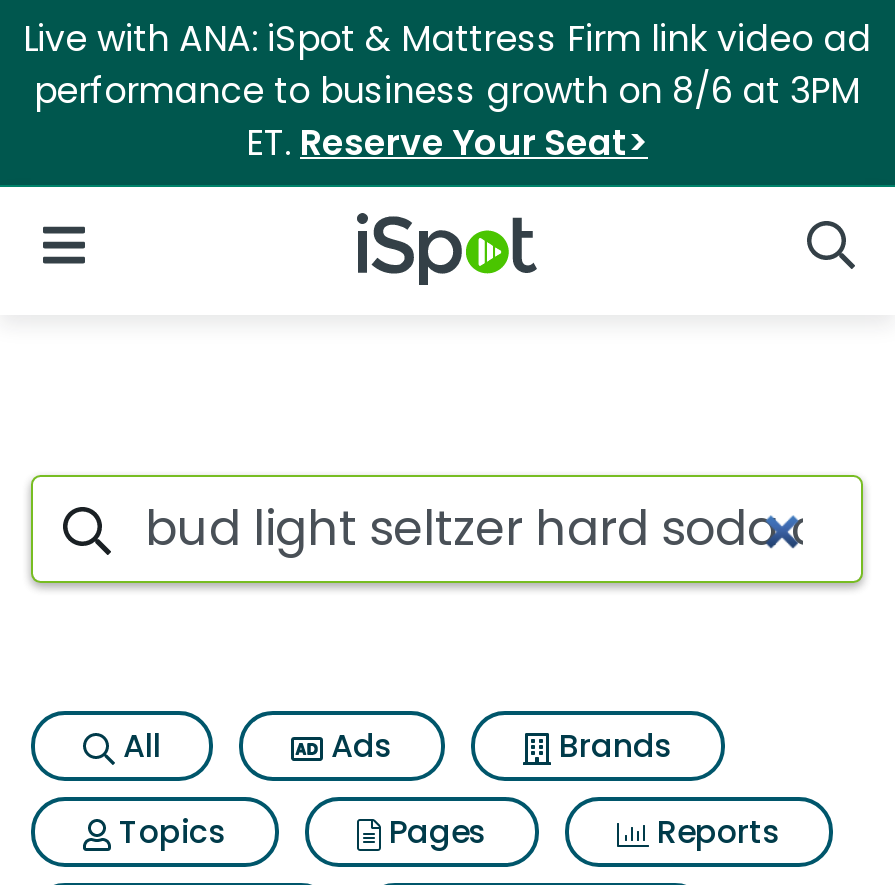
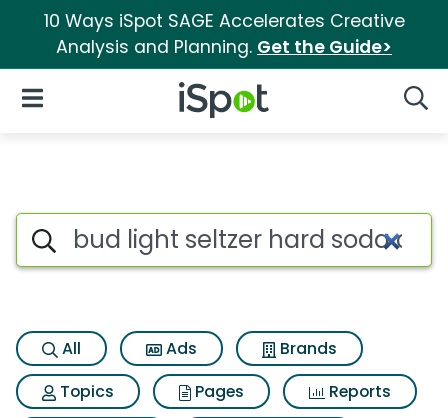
[23,15,871,167] Live with ANA: iSpot & Mattress Firm link video ad | performance to business growth on 8/6 at 3PM | ET. Reserve Your Seat> -> [43,9,404,59] 10 Ways iSpot SAGE Accelerates Creative | Analysis and Planning. Get the Guide>

